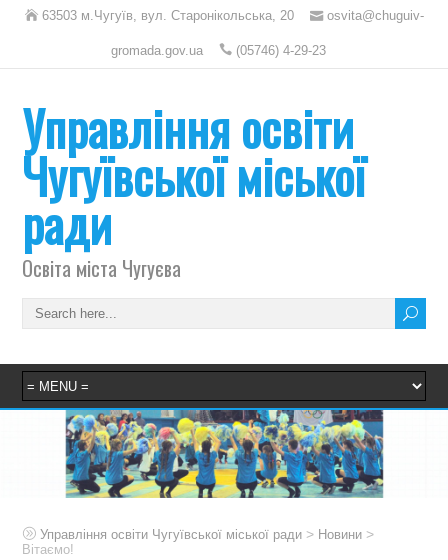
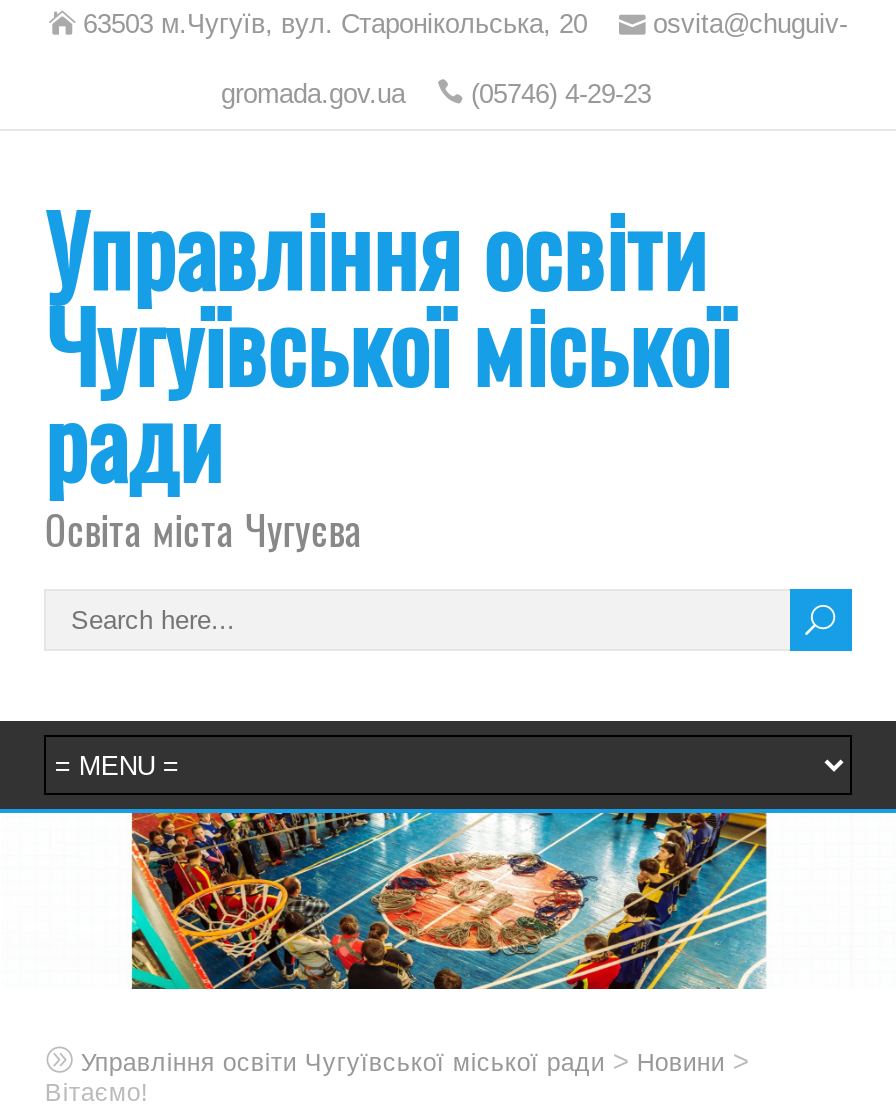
[65,409,384,499] [image] -> [130,811,768,991] [image]

